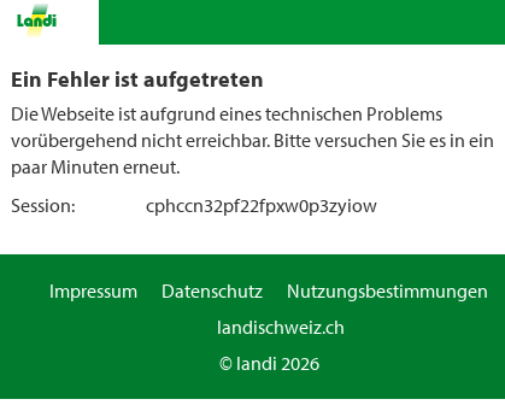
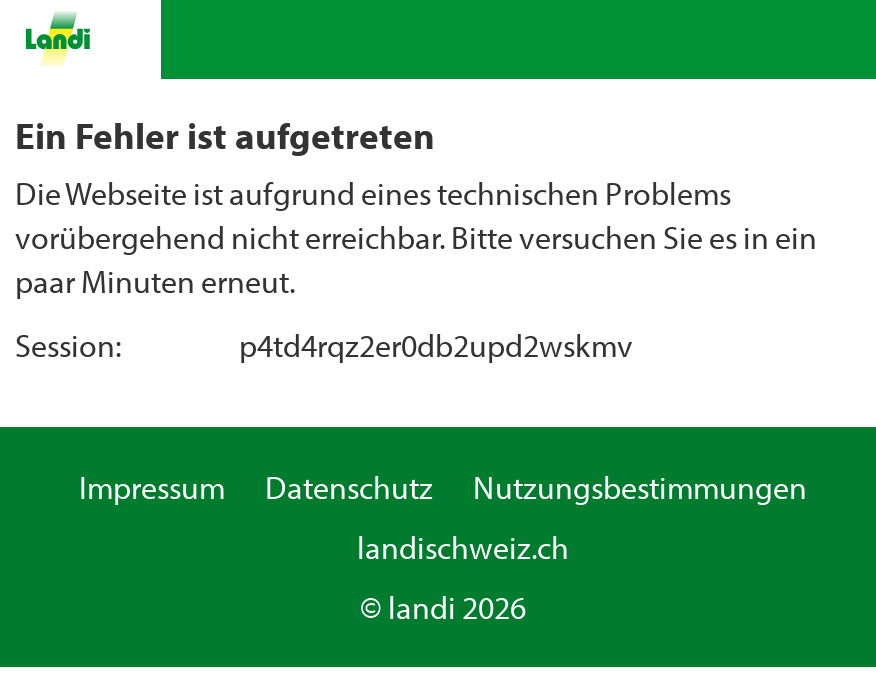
[146,193,377,217] cphccn32pf22fpxw0p3zyiow -> [239,325,633,365] p4td4rqz2er0db2upd2wskmv

